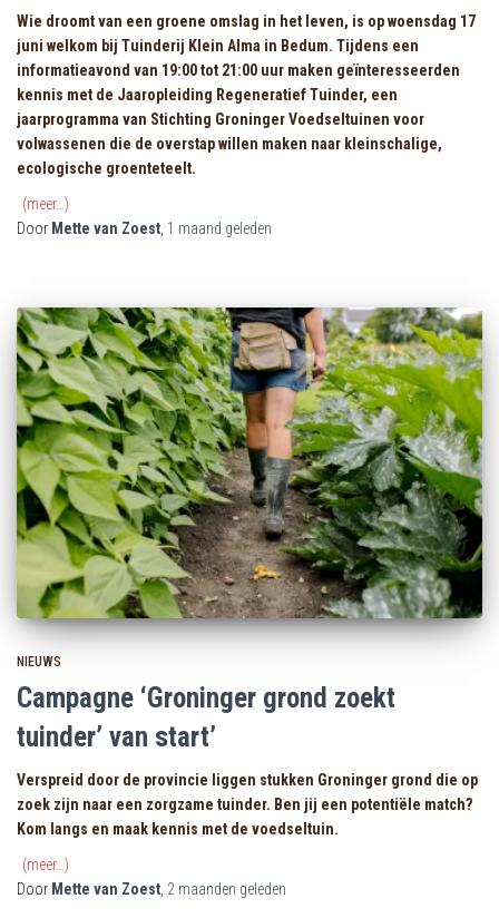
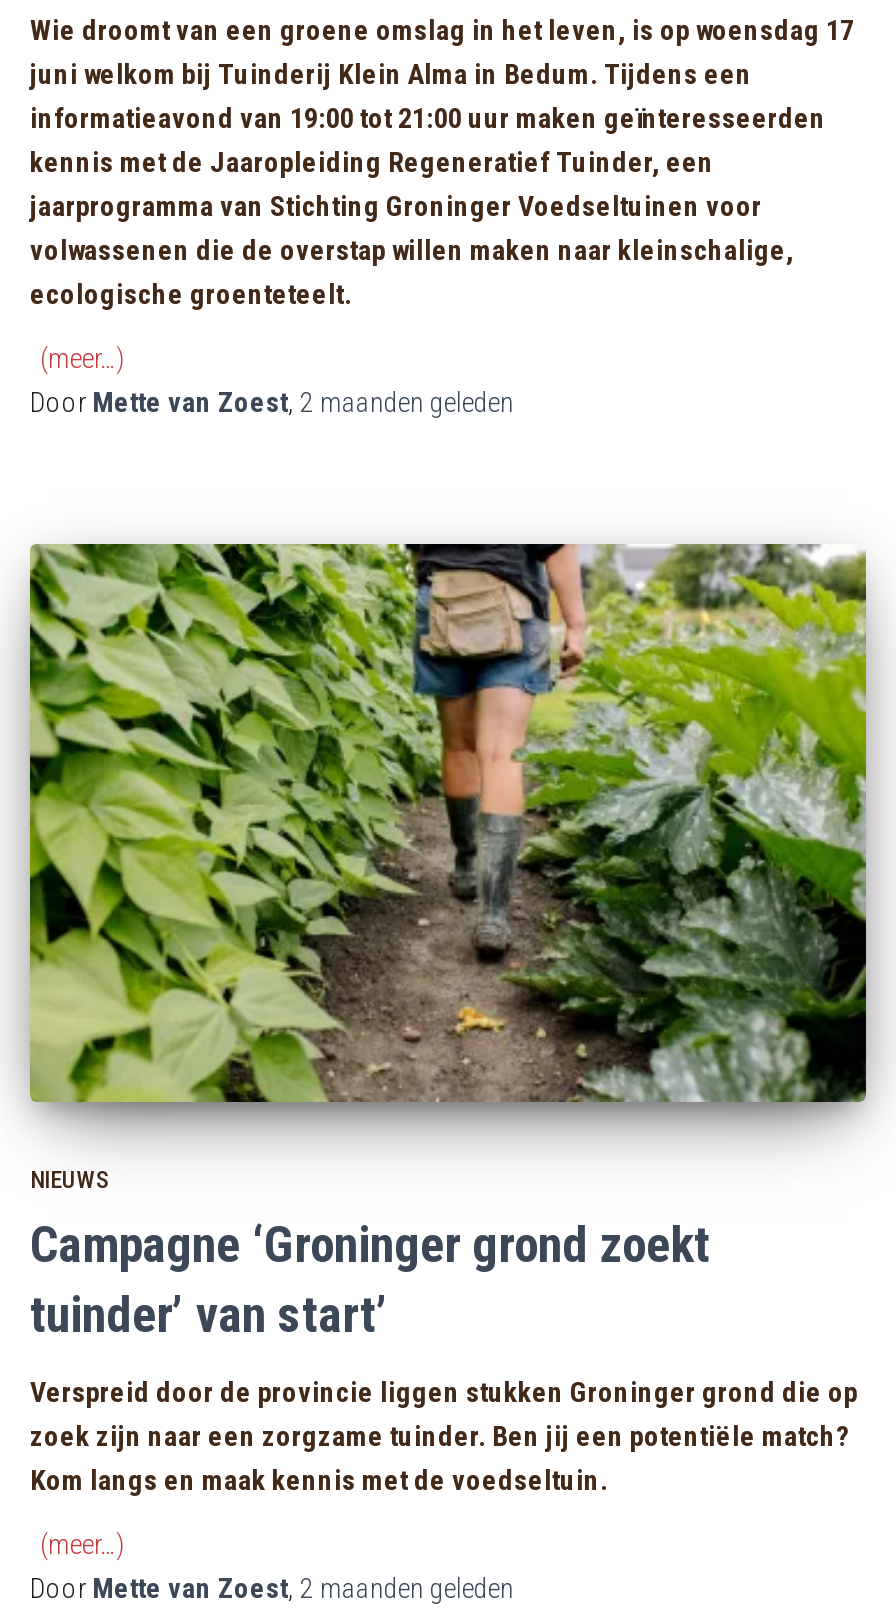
[17,220,272,238] Door Mette van Zoest, 1 maand geleden -> [30,386,514,418] Door Mette van Zoest, 2 maanden geleden

